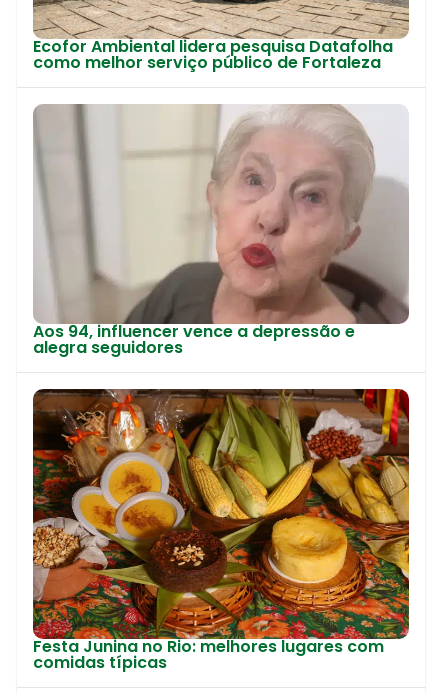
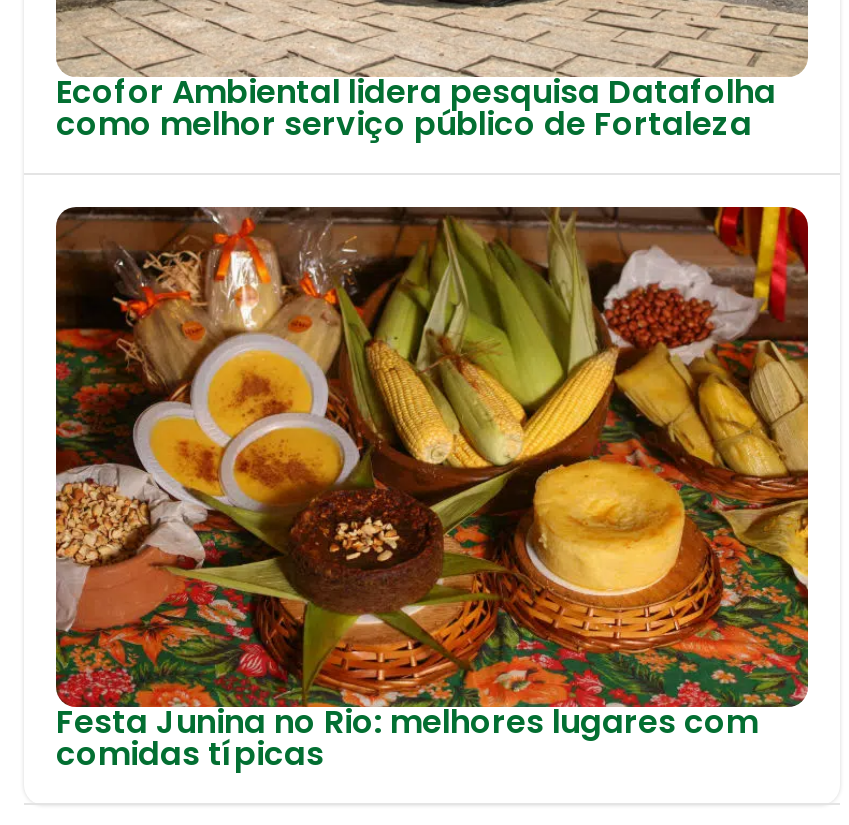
[33,103,409,359] [image] | Aos 94, influencer vence a depressão e | alegra seguidores -> none

